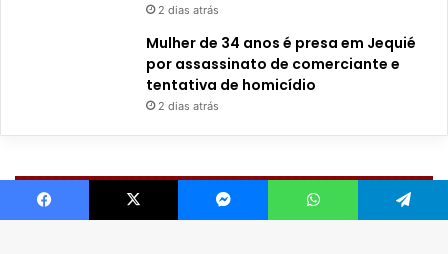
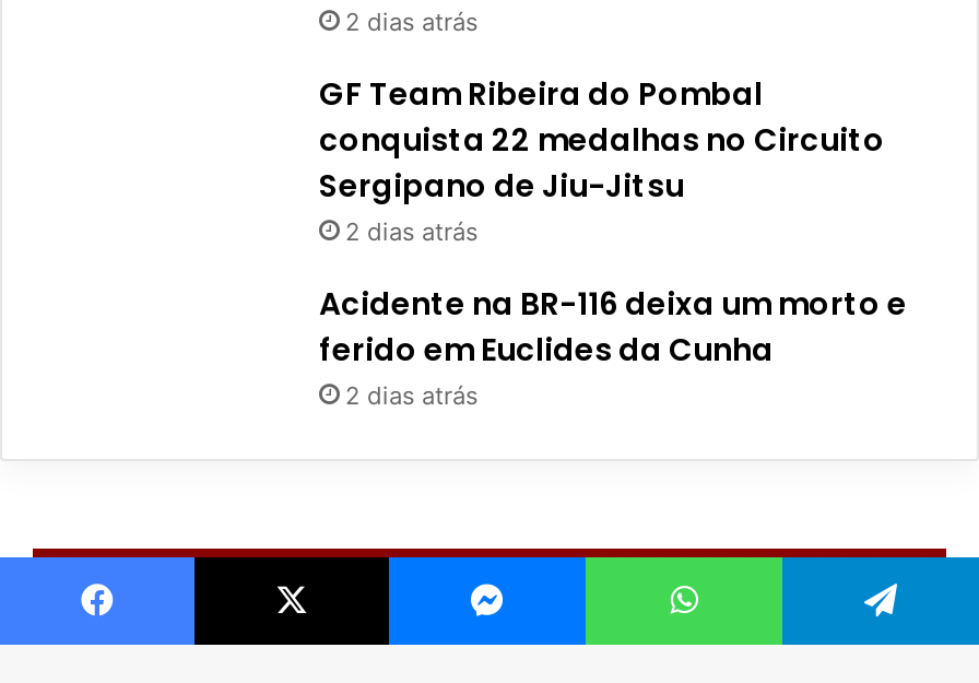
[146,33,416,95] Mulher de 34 anos é presa em Jequié | por assassinato de comerciante e | tentativa de homicídio -> [319,72,907,371] GF Team Ribeira do Pombal | conquista 22 medalhas no Circuito | Sergipano de Jiu-Jitsu | 2 dias atrás | Acidente na BR-116 deixa um morto e | ferido em Euclides da Cunha

